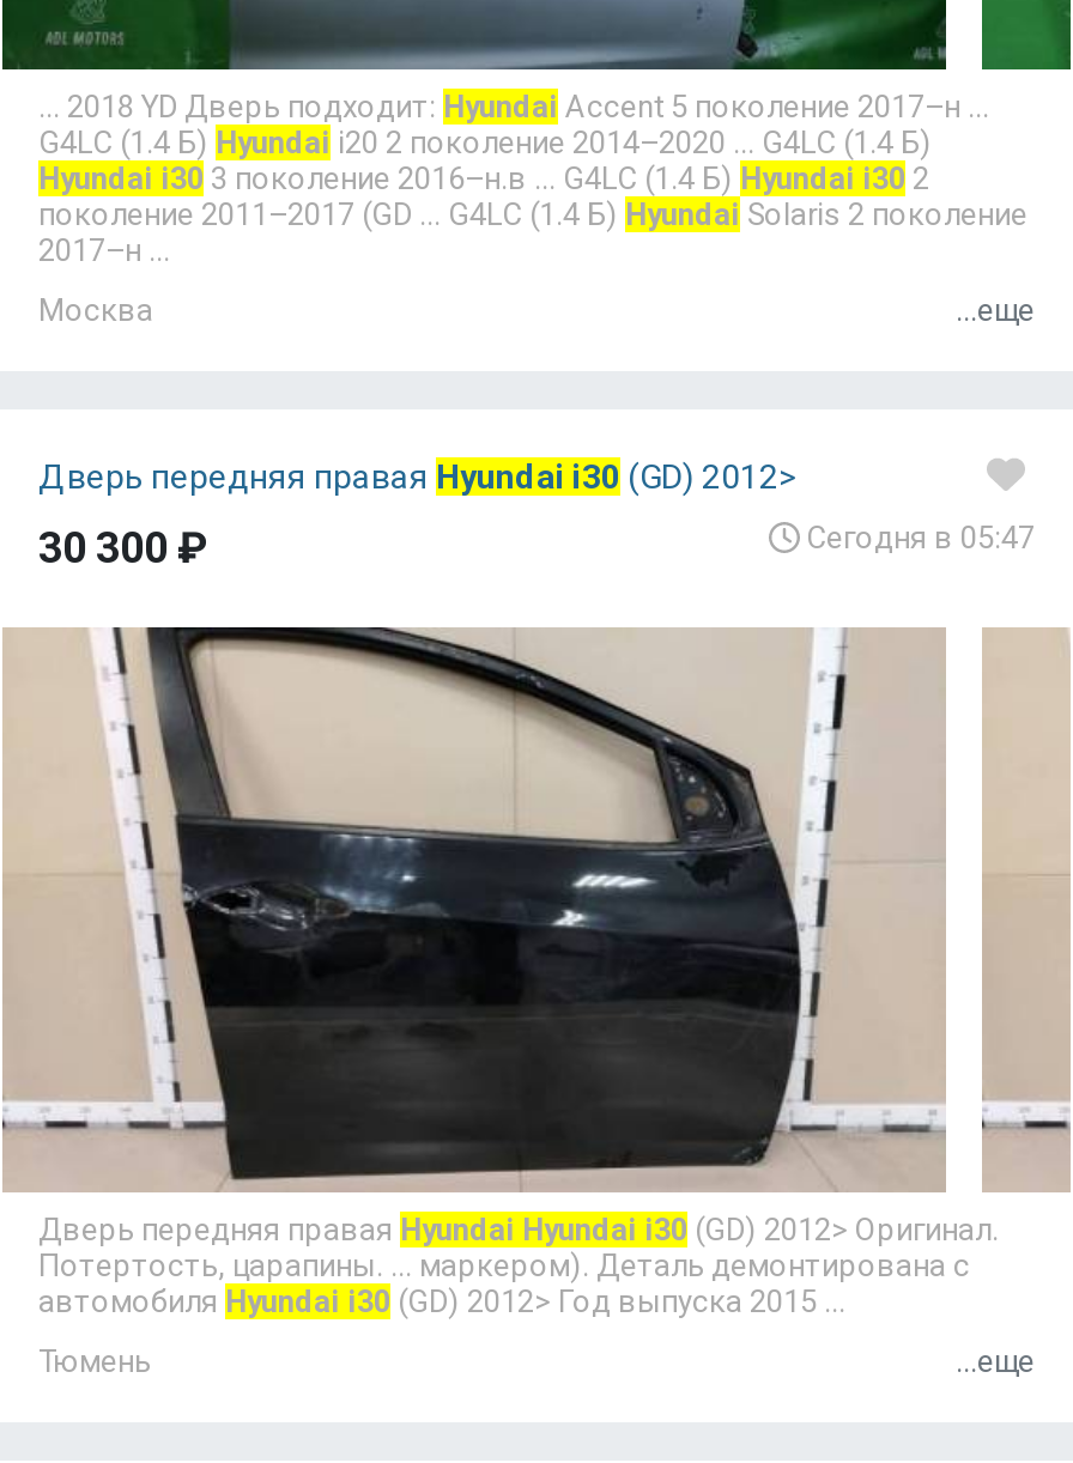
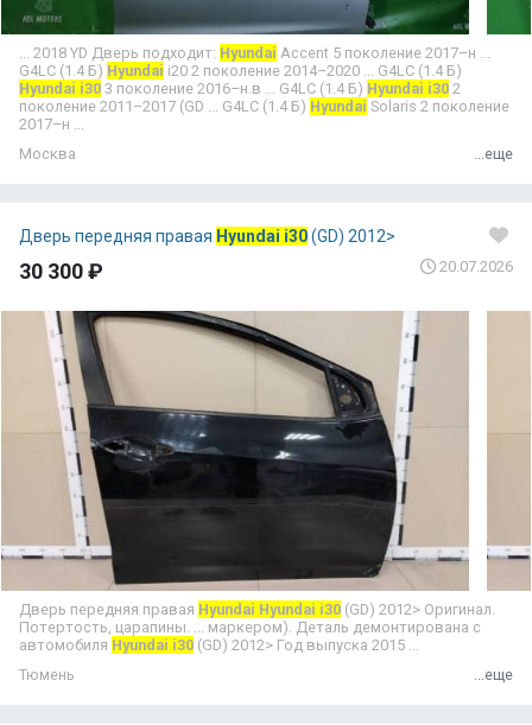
[800,520,1035,556] Сегодня в 05:47 -> [436,257,513,275] 20.07.2026

